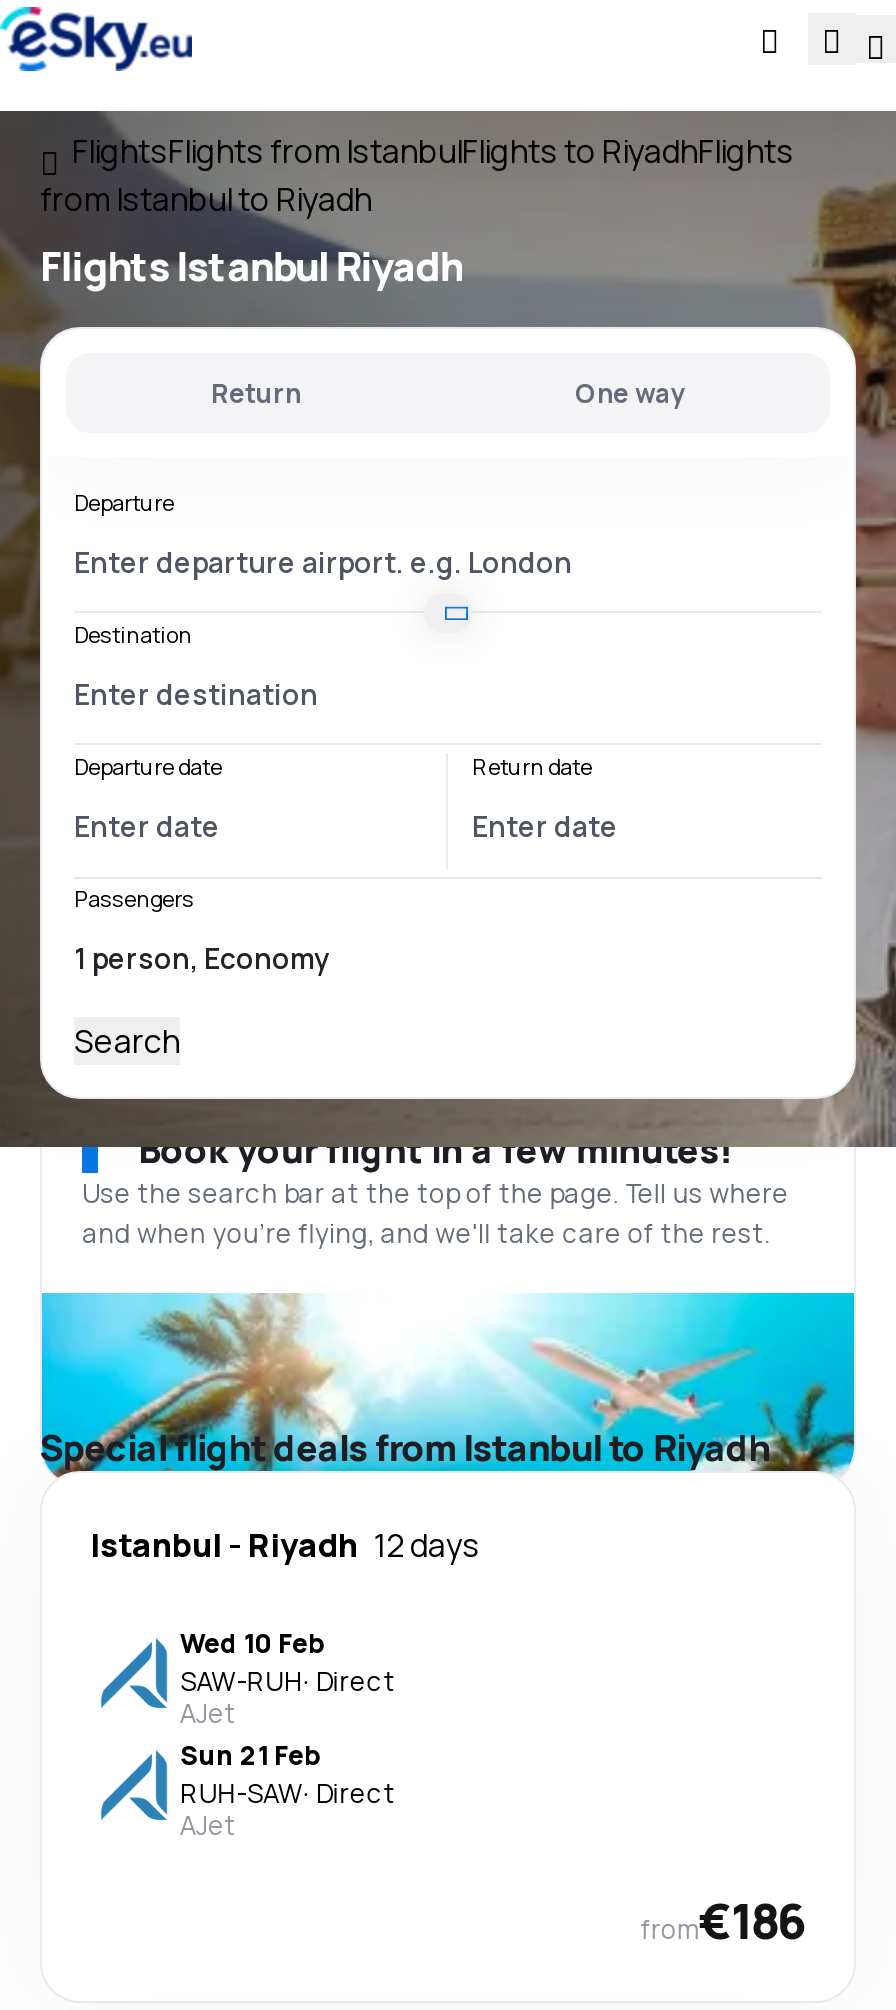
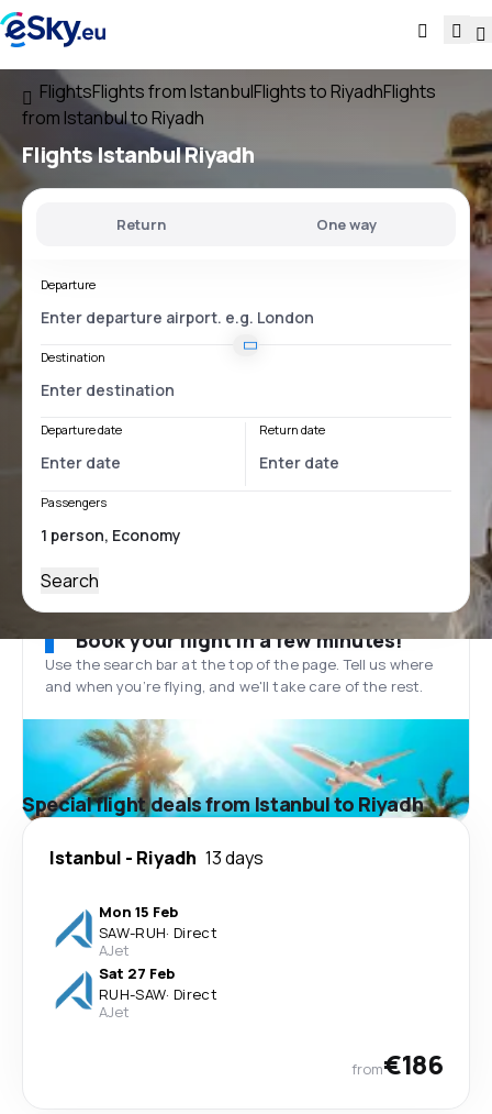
[90,1523,480,1567] Istanbul - Riyadh 12 days -> [49,846,264,870] Istanbul - Riyadh 13 days
[180,1625,324,1661] Wed 10 Feb -> [99,902,178,922] Mon 15 Feb
[180,1737,320,1773] Sun 21 Feb -> [99,963,175,983] Sat 27 Feb

